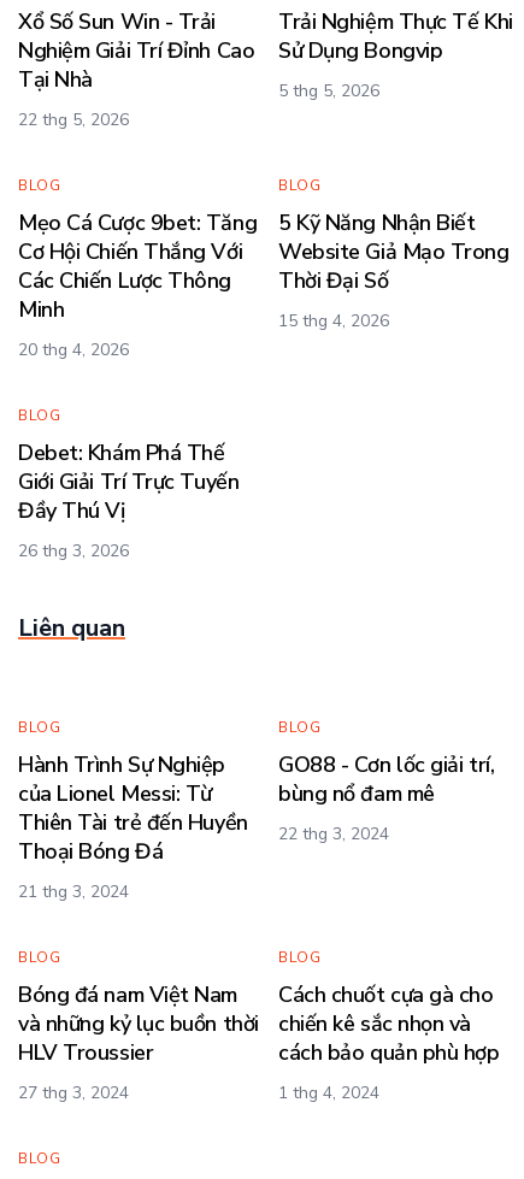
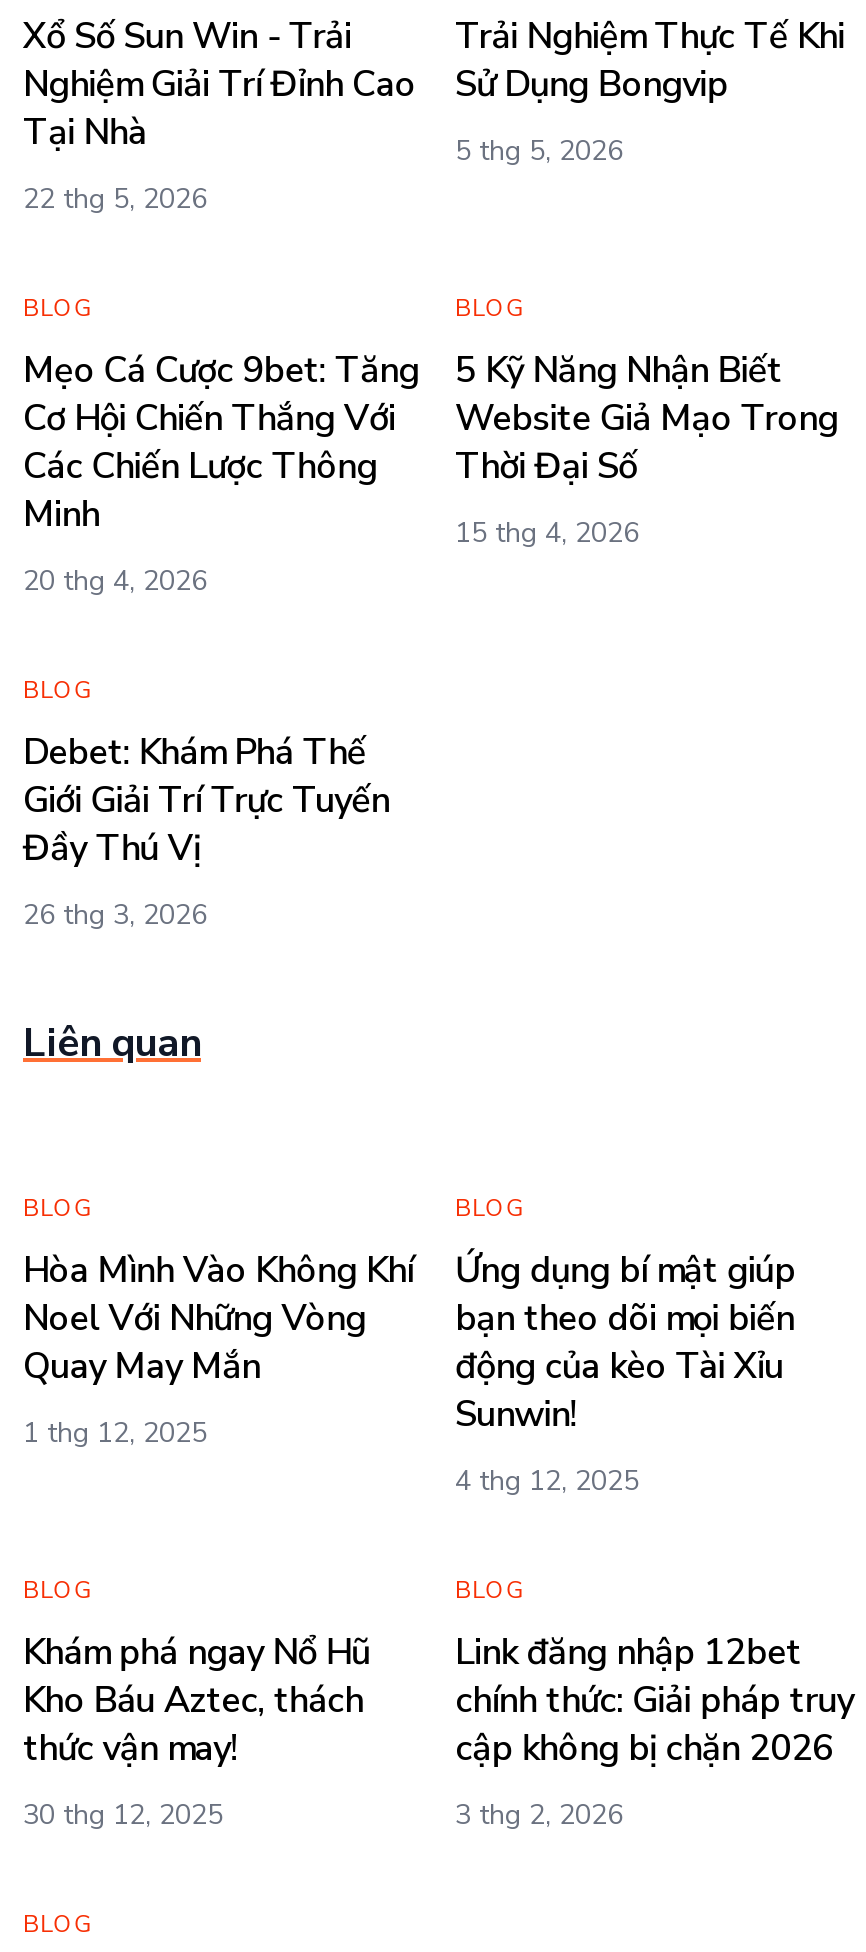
[18,750,248,866] Hành Trình Sự Nghiệp | của Lionel Messi: Từ | Thiên Tài trẻ đến Huyền | Thoại Bóng Đá -> [23,1246,413,1390] Hòa Mình Vào Không Khí | Noel Với Những Vòng | Quay May Mắn
[278,750,494,808] GO88 - Cơn lốc giải trí, | bùng nổ đam mê -> [455,1246,795,1438] Ứng dụng bí mật giúp | bạn theo dõi mọi biến | động của kèo Tài Xỉu | Sunwin!
[278,823,389,846] 22 thg 3, 2024 -> [455,1462,639,1500] 4 thg 12, 2025
[18,880,129,903] 21 thg 3, 2024 -> [23,1414,207,1452] 1 thg 12, 2025
[18,980,259,1067] Bóng đá nam Việt Nam | và những kỷ lục buồn thời | HLV Troussier -> [23,1628,370,1772] Khám phá ngay Nổ Hũ | Kho Báu Aztec, thách | thức vận may!
[278,980,499,1067] Cách chuốt cựa gà cho | chiến kê sắc nhọn và | cách bảo quản phù hợp -> [455,1628,854,1772] Link đăng nhập 12bet | chính thức: Giải pháp truy | cập không bị chặn 2026
[18,1082,129,1104] 27 thg 3, 2024 -> [23,1796,223,1834] 30 thg 12, 2025
[278,1082,379,1104] 1 thg 4, 2024 -> [455,1796,623,1834] 3 thg 2, 2026

